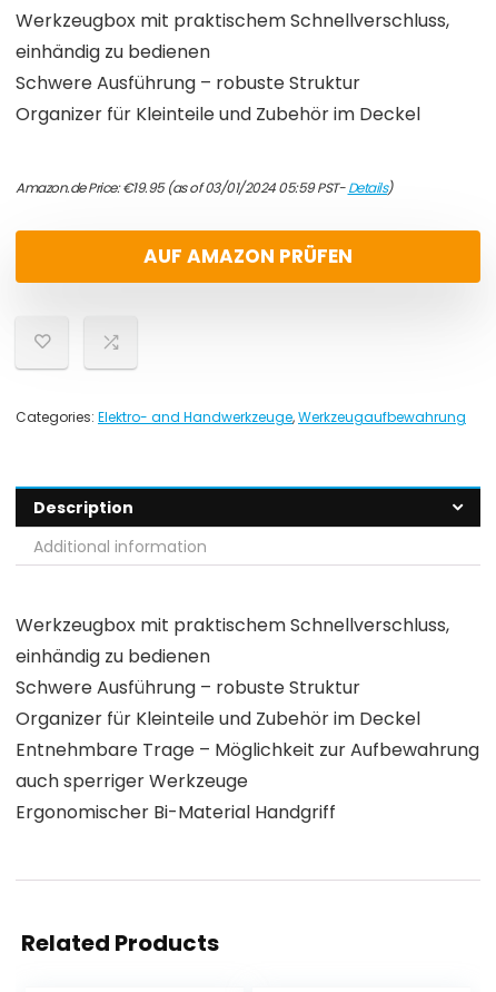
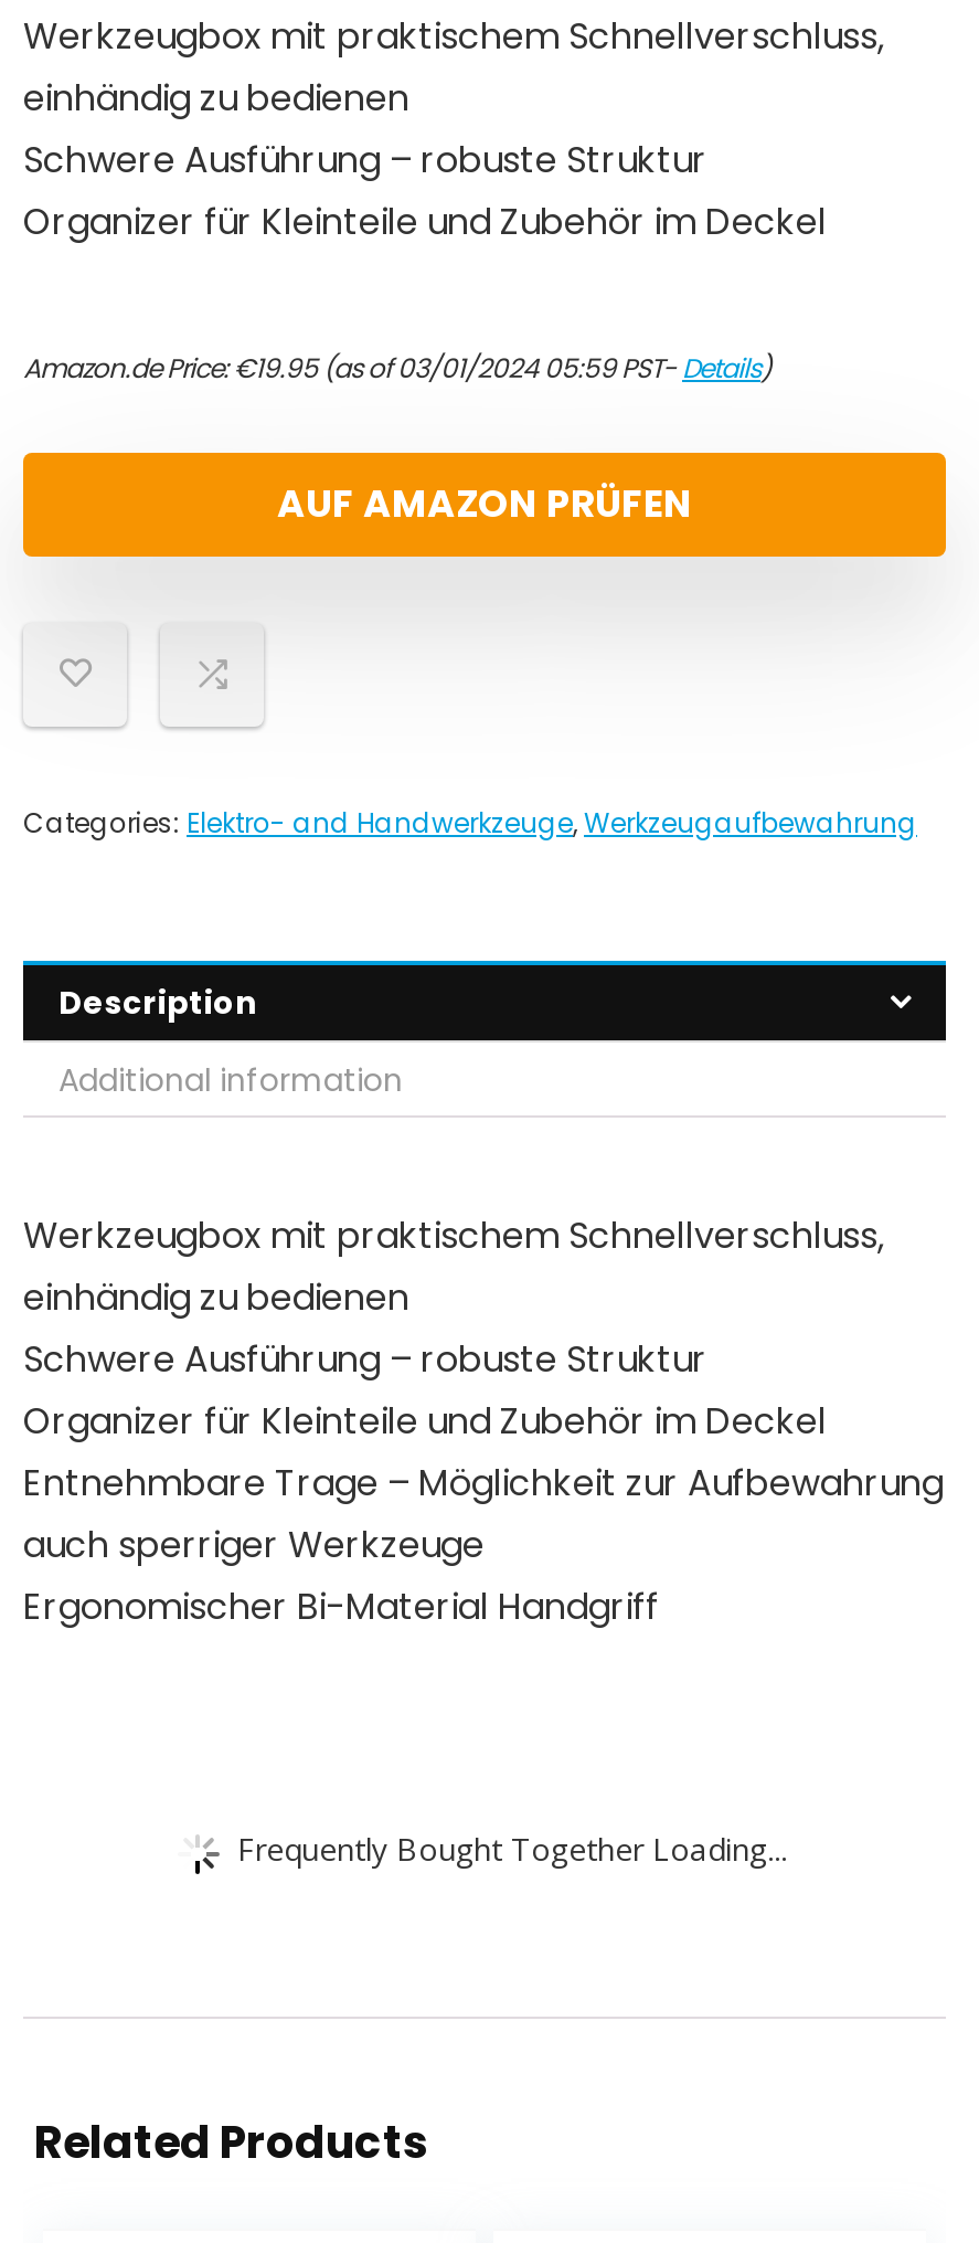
none -> [237,1827,787,1869] Frequently Bought Together Loading...

